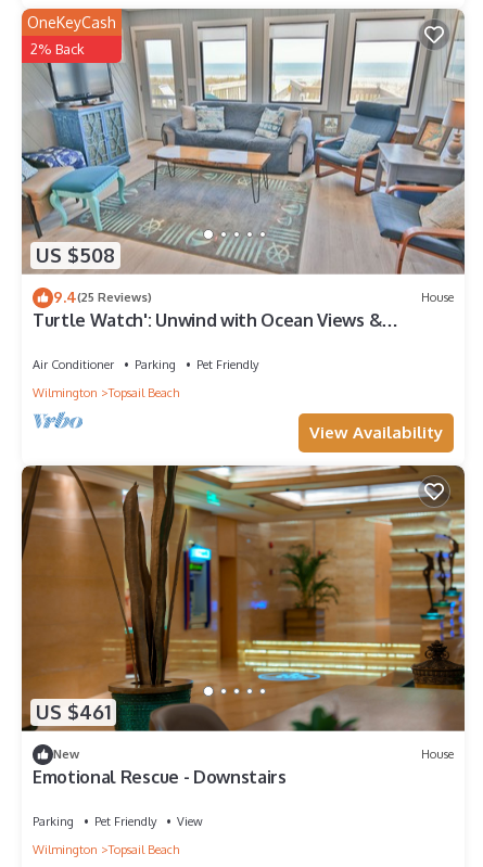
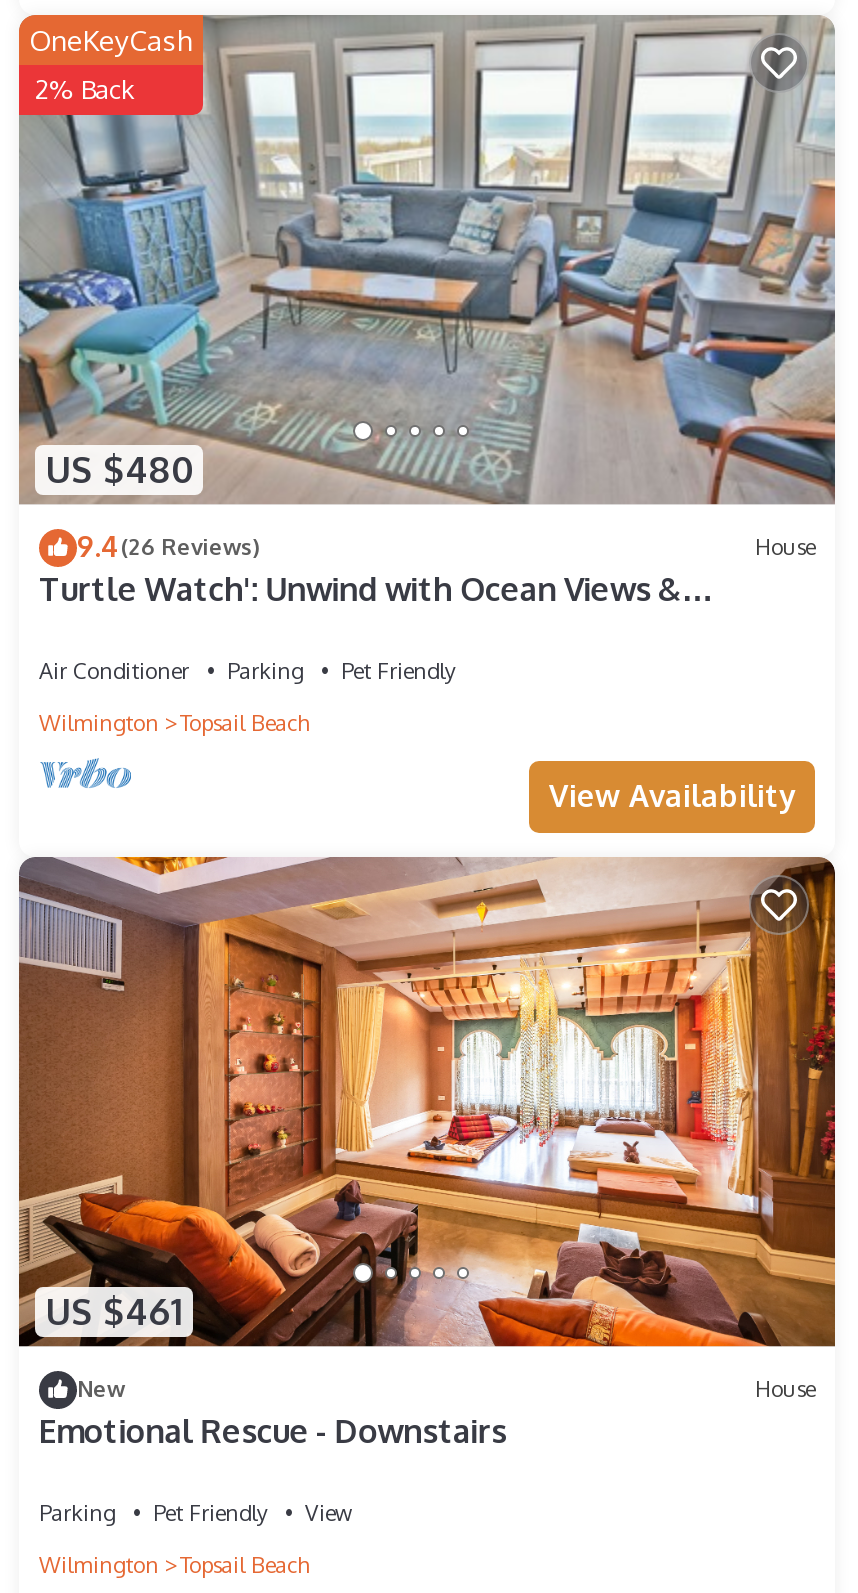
[36,243,115,267] US $508 -> [45,447,193,491] US $480
[53,287,152,306] 9.4(25 Reviews) -> [77,529,261,563] 9.4(26 Reviews)
[21,464,466,732] [image] -> [17,855,837,1349] [image]

